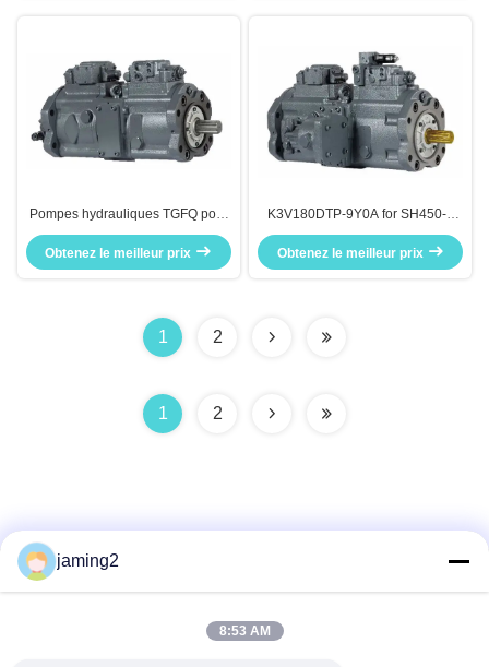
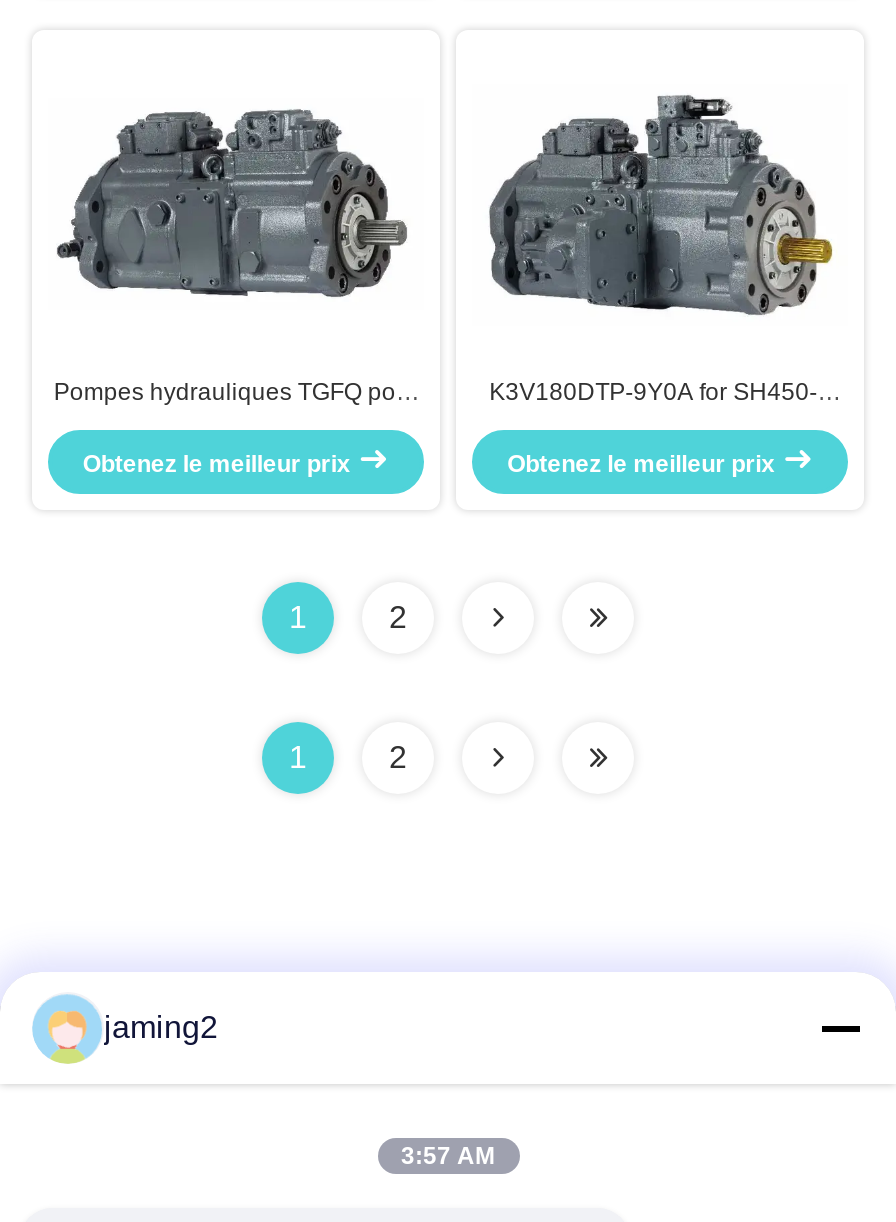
[219,623,270,639] 8:53 AM -> [401,1142,495,1170] 3:57 AM

